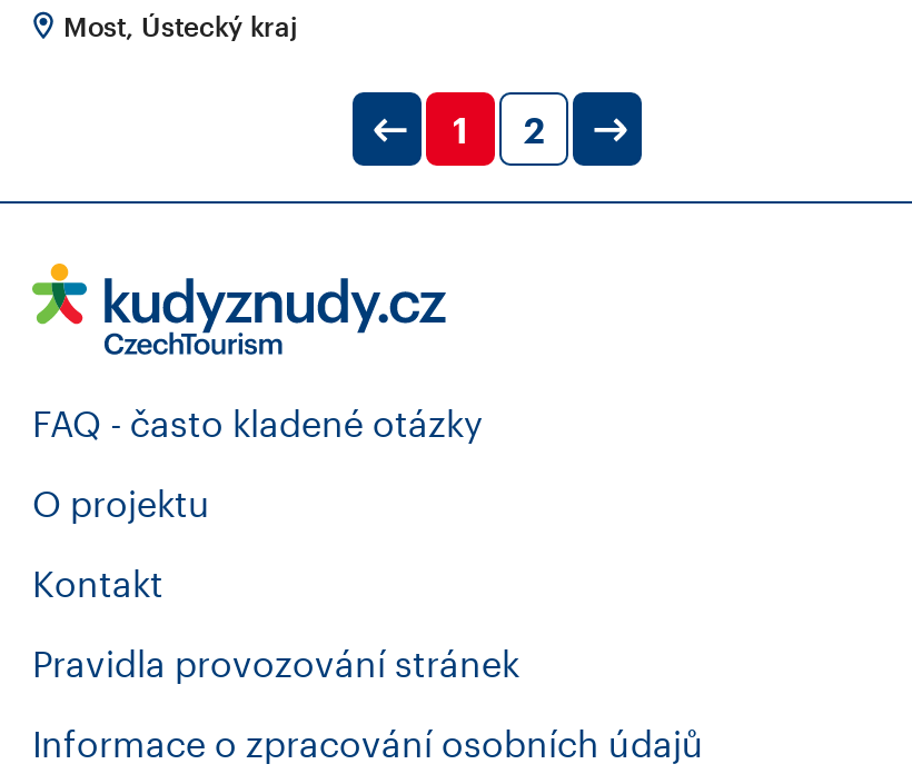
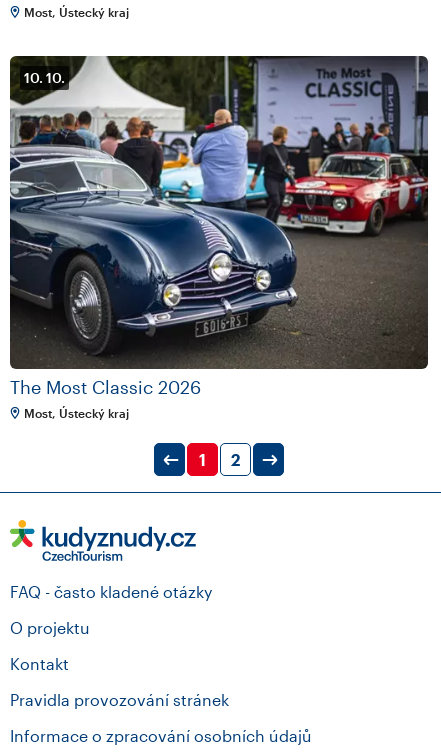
none -> [9,55,429,370] [image] | 10. 10.
none -> [10,376,201,420] The Most Classic 2026 | Most, Ústecký kraj

